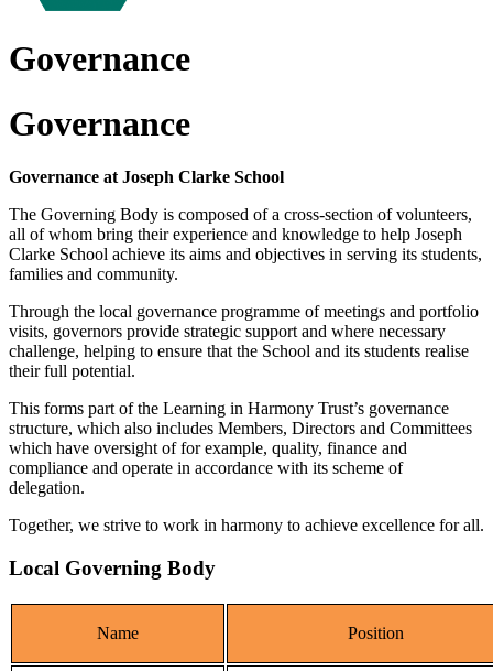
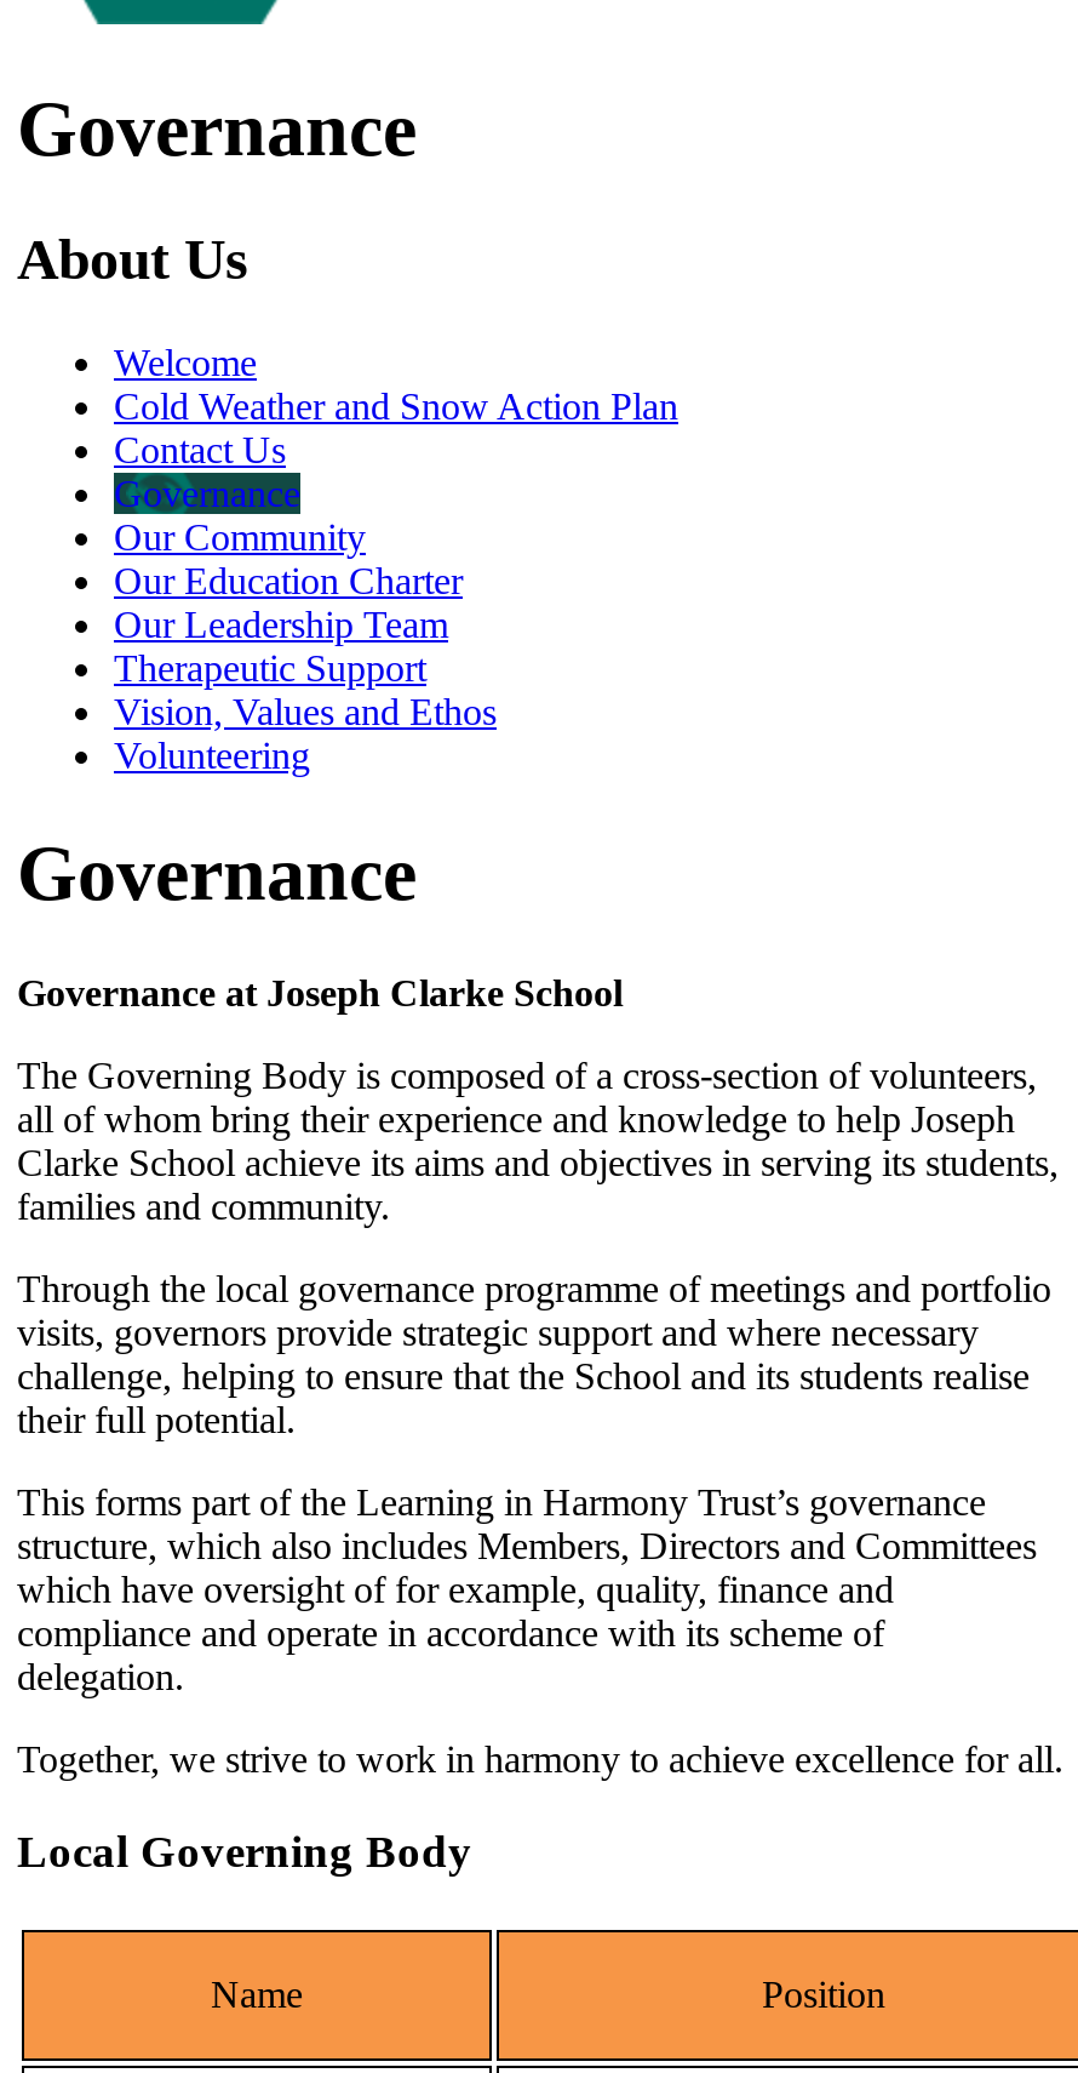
none -> [17,227,678,775] About Us | Welcome | Cold Weather and Snow Action Plan | Contact Us | Governance | Our Community | Our Education Charter | Our Leadership Team | Therapeutic Support | Vision, Values and Ethos | Volunteering

